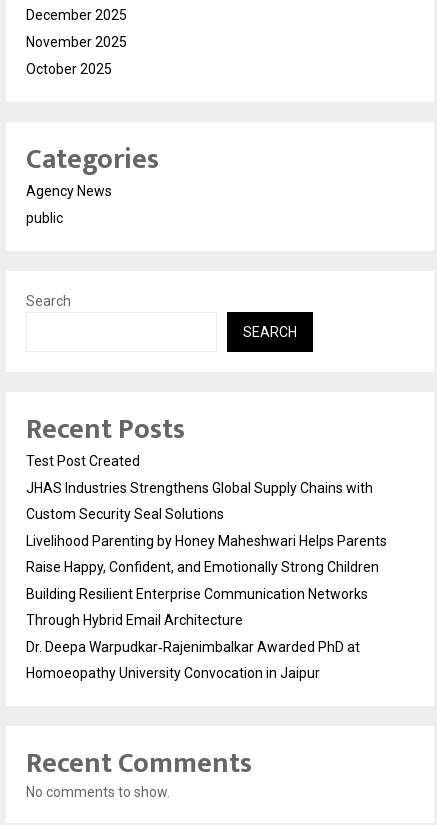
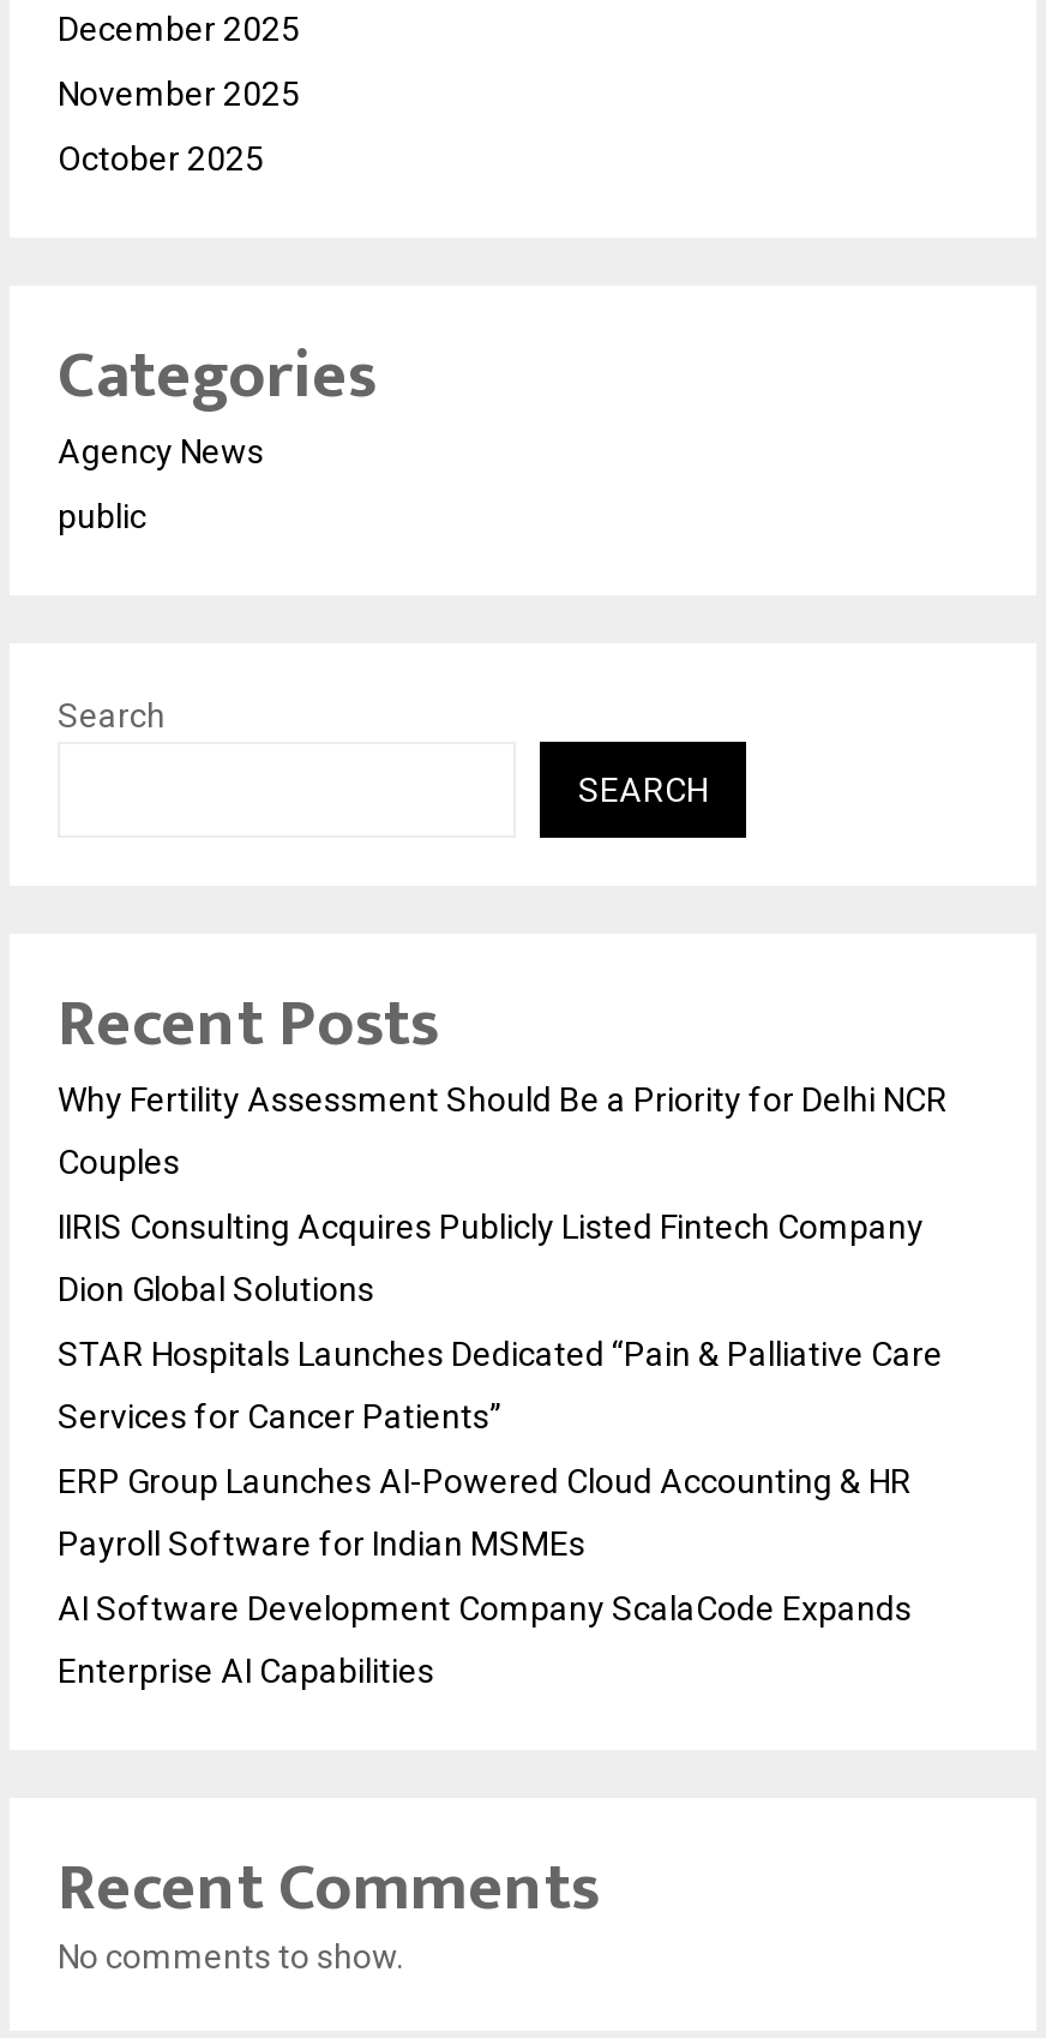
[26,453,387,681] Test Post Created | JHAS Industries Strengthens Global Supply Chains with | Custom Security Seal Solutions | Livelihood Parenting by Honey Maheshwari Helps Parents | Raise Happy, Confident, and Emotionally Strong Children | Building Resilient Enterprise Communication Networks | Through Hybrid Email Architecture | Dr. Deepa Warpudkar‑Rajenimbalkar Awarded PhD at | Homoeopathy University Convocation in Jaipur -> [58,1080,948,1690] Why Fertility Assessment Should Be a Priority for Delhi NCR | Couples | IIRIS Consulting Acquires Publicly Listed Fintech Company | Dion Global Solutions | STAR Hospitals Launches Dedicated “Pain & Palliative Care | Services for Cancer Patients” | ERP Group Launches AI-Powered Cloud Accounting & HR | Payroll Software for Indian MSMEs | AI Software Development Company ScalaCode Expands | Enterprise AI Capabilities

